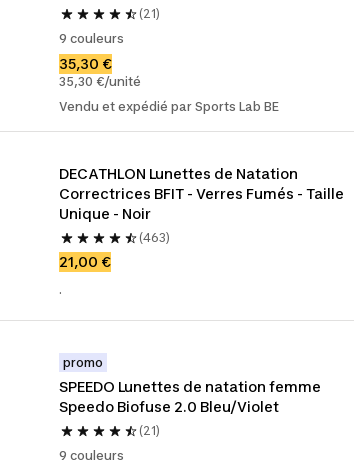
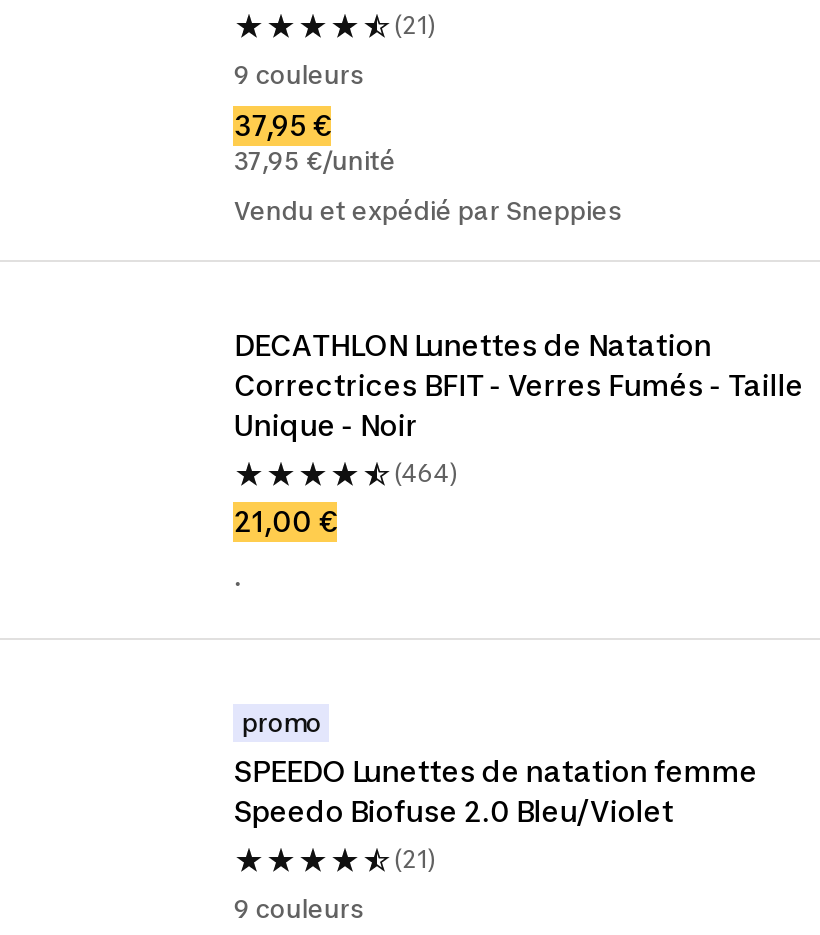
[59,55,141,89] 35,30 € | 35,30 €/unité -> [234,108,396,176] 37,95 € | 37,95 €/unité
[59,99,279,114] Vendu et expédié par Sports Lab BE -> [234,196,622,226] Vendu et expédié par Sneppies
[139,230,170,245] (463) -> [394,458,458,488] (464)

